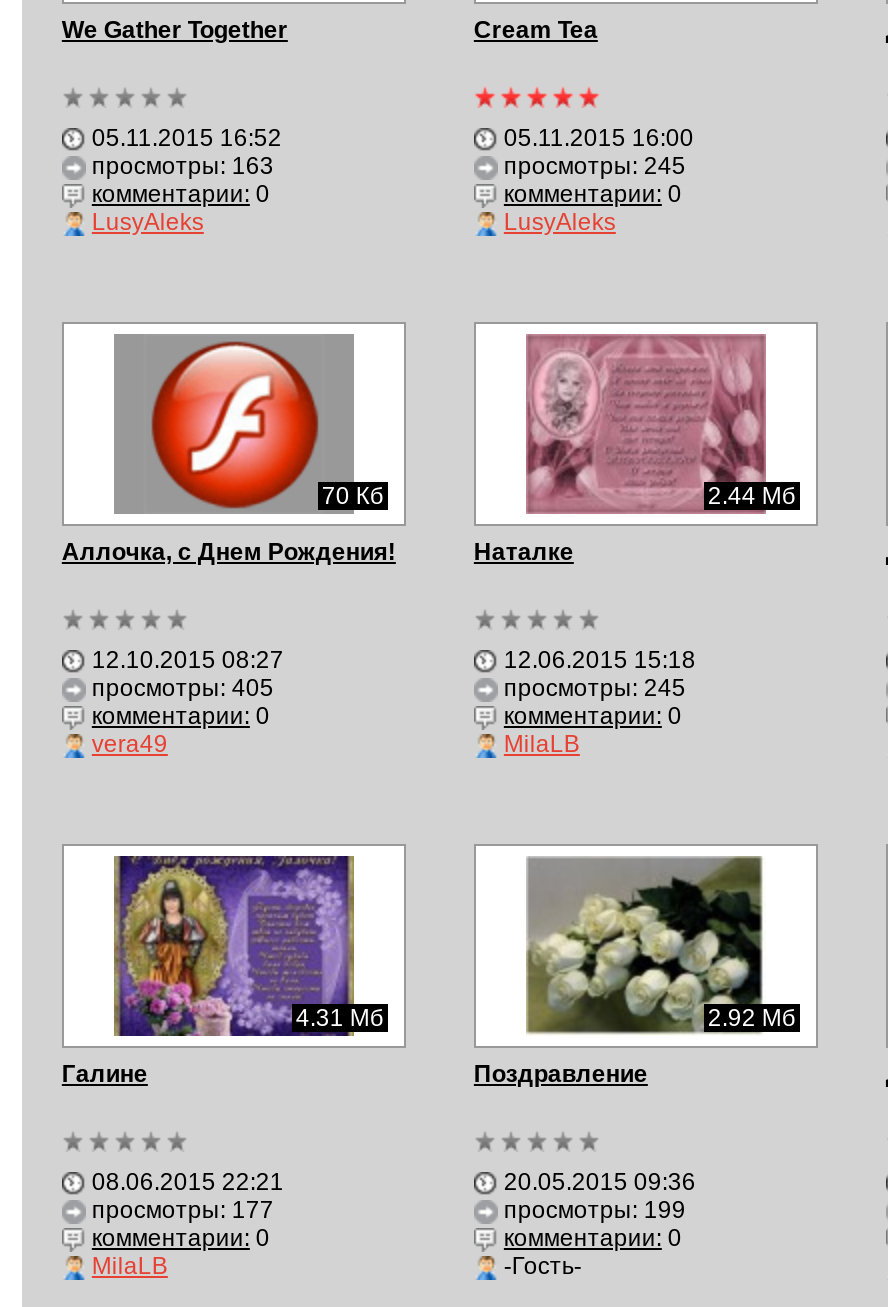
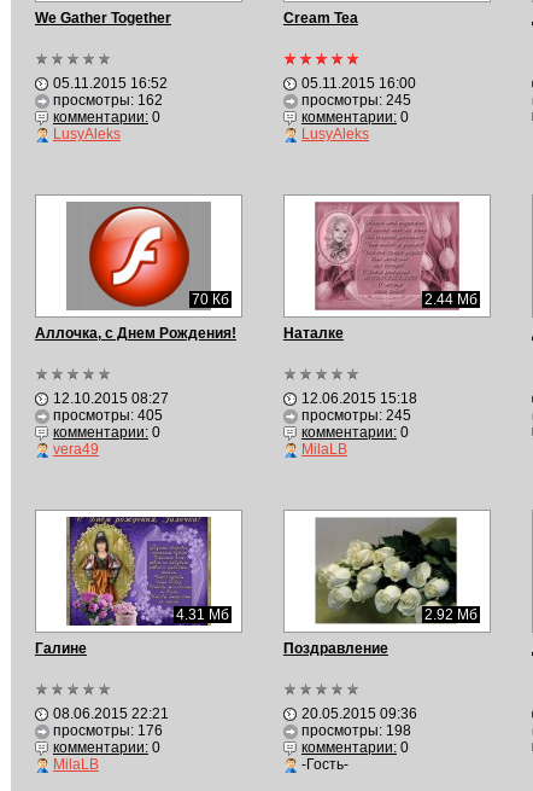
[92,152,274,180] просмотры: 163 -> [53,92,163,109] просмотры: 162
[92,1196,274,1224] просмотры: 177 -> [53,722,163,739] просмотры: 176
[504,1196,686,1224] просмотры: 199 -> [301,722,411,739] просмотры: 198

